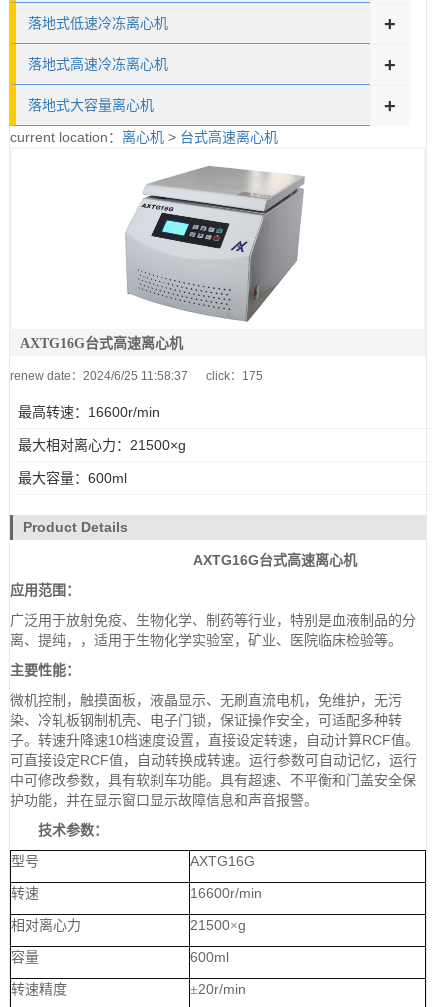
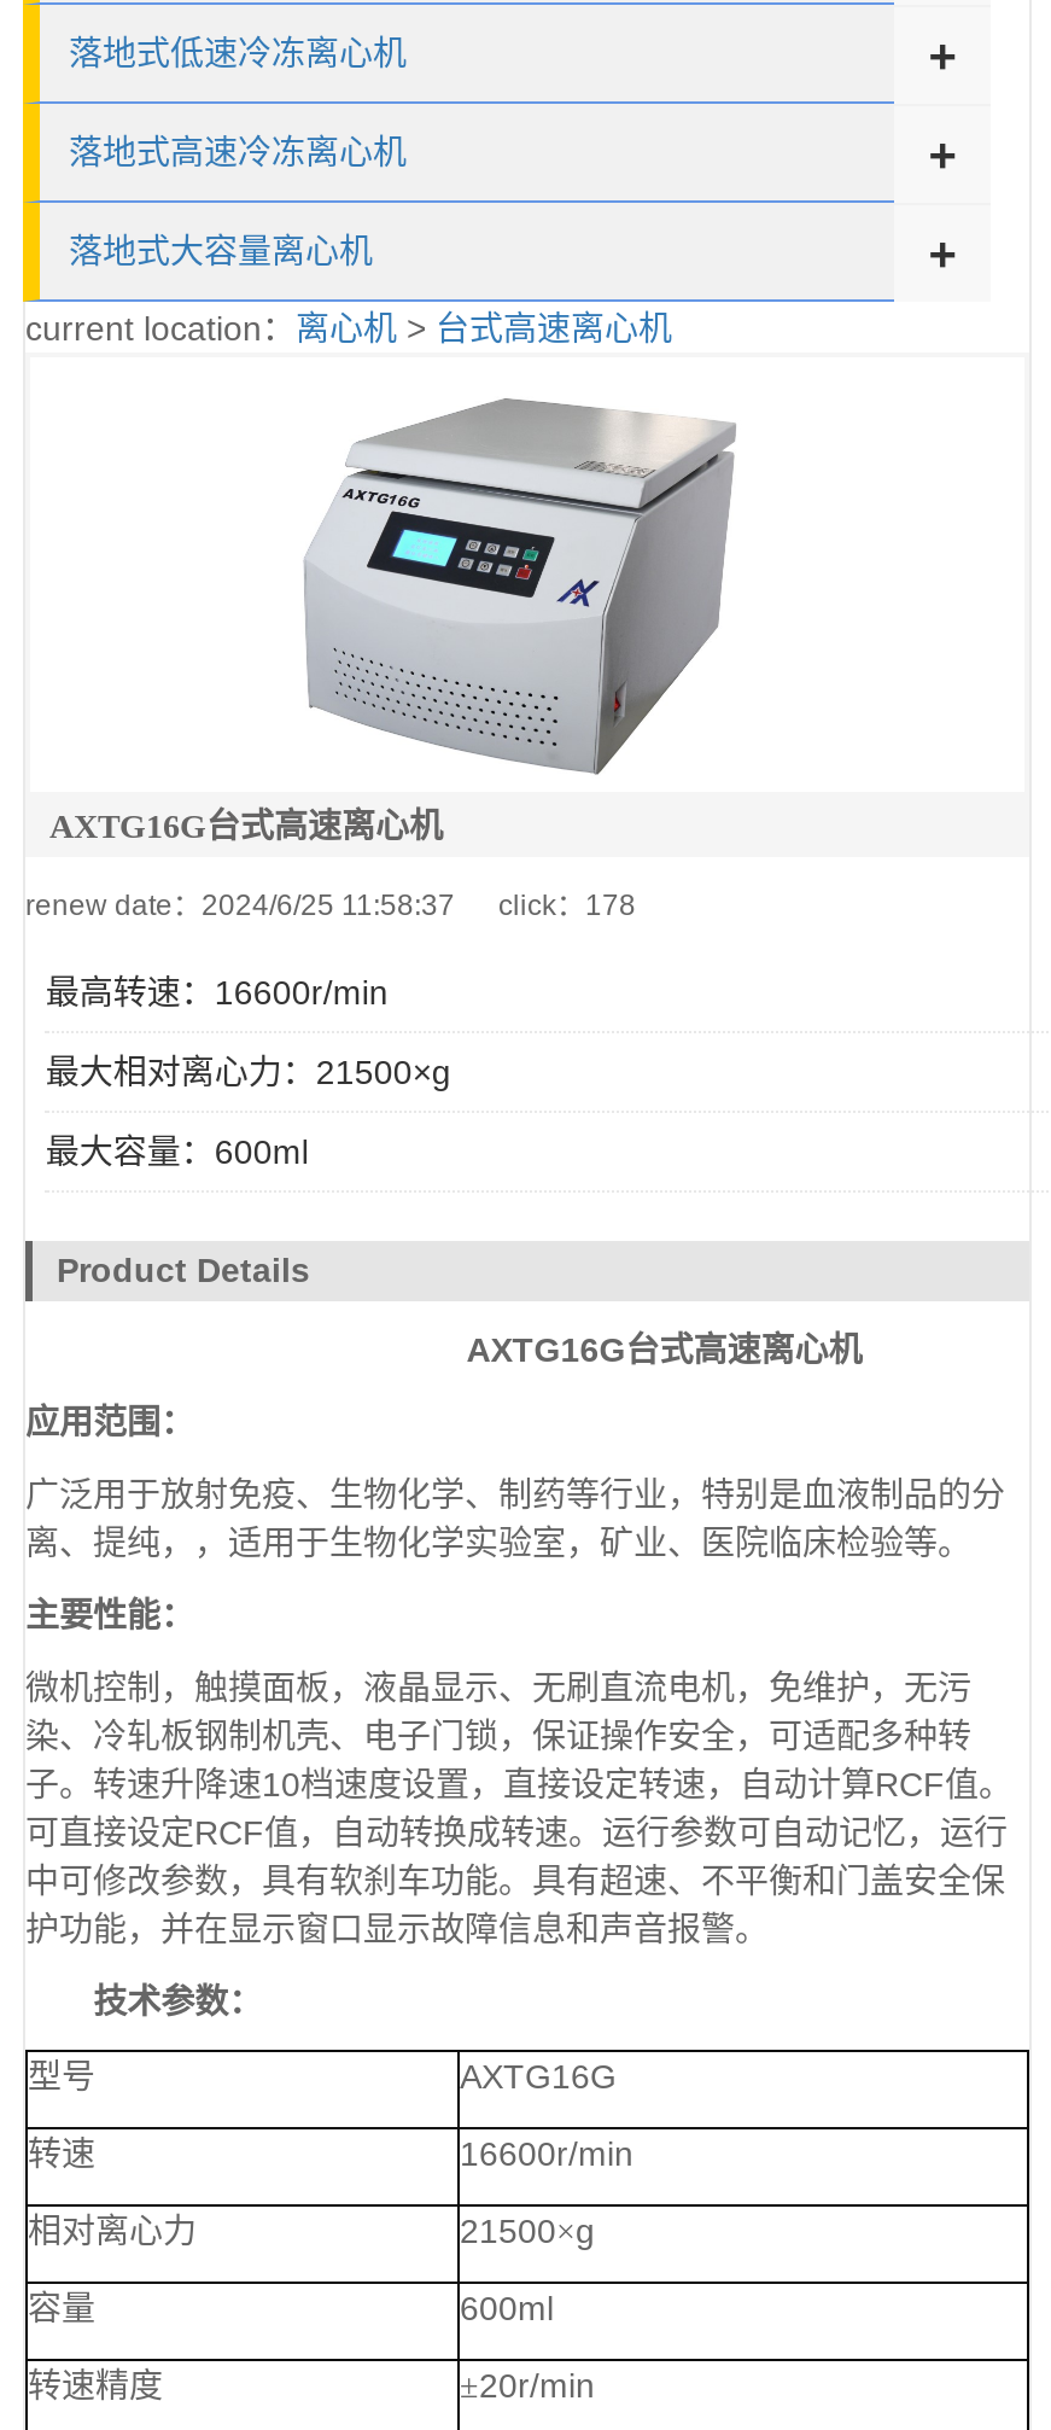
[10,368,263,382] renew date：2024/6/25 11:58:37 click：175 -> [25,887,636,921] renew date：2024/6/25 11:58:37 click：178

